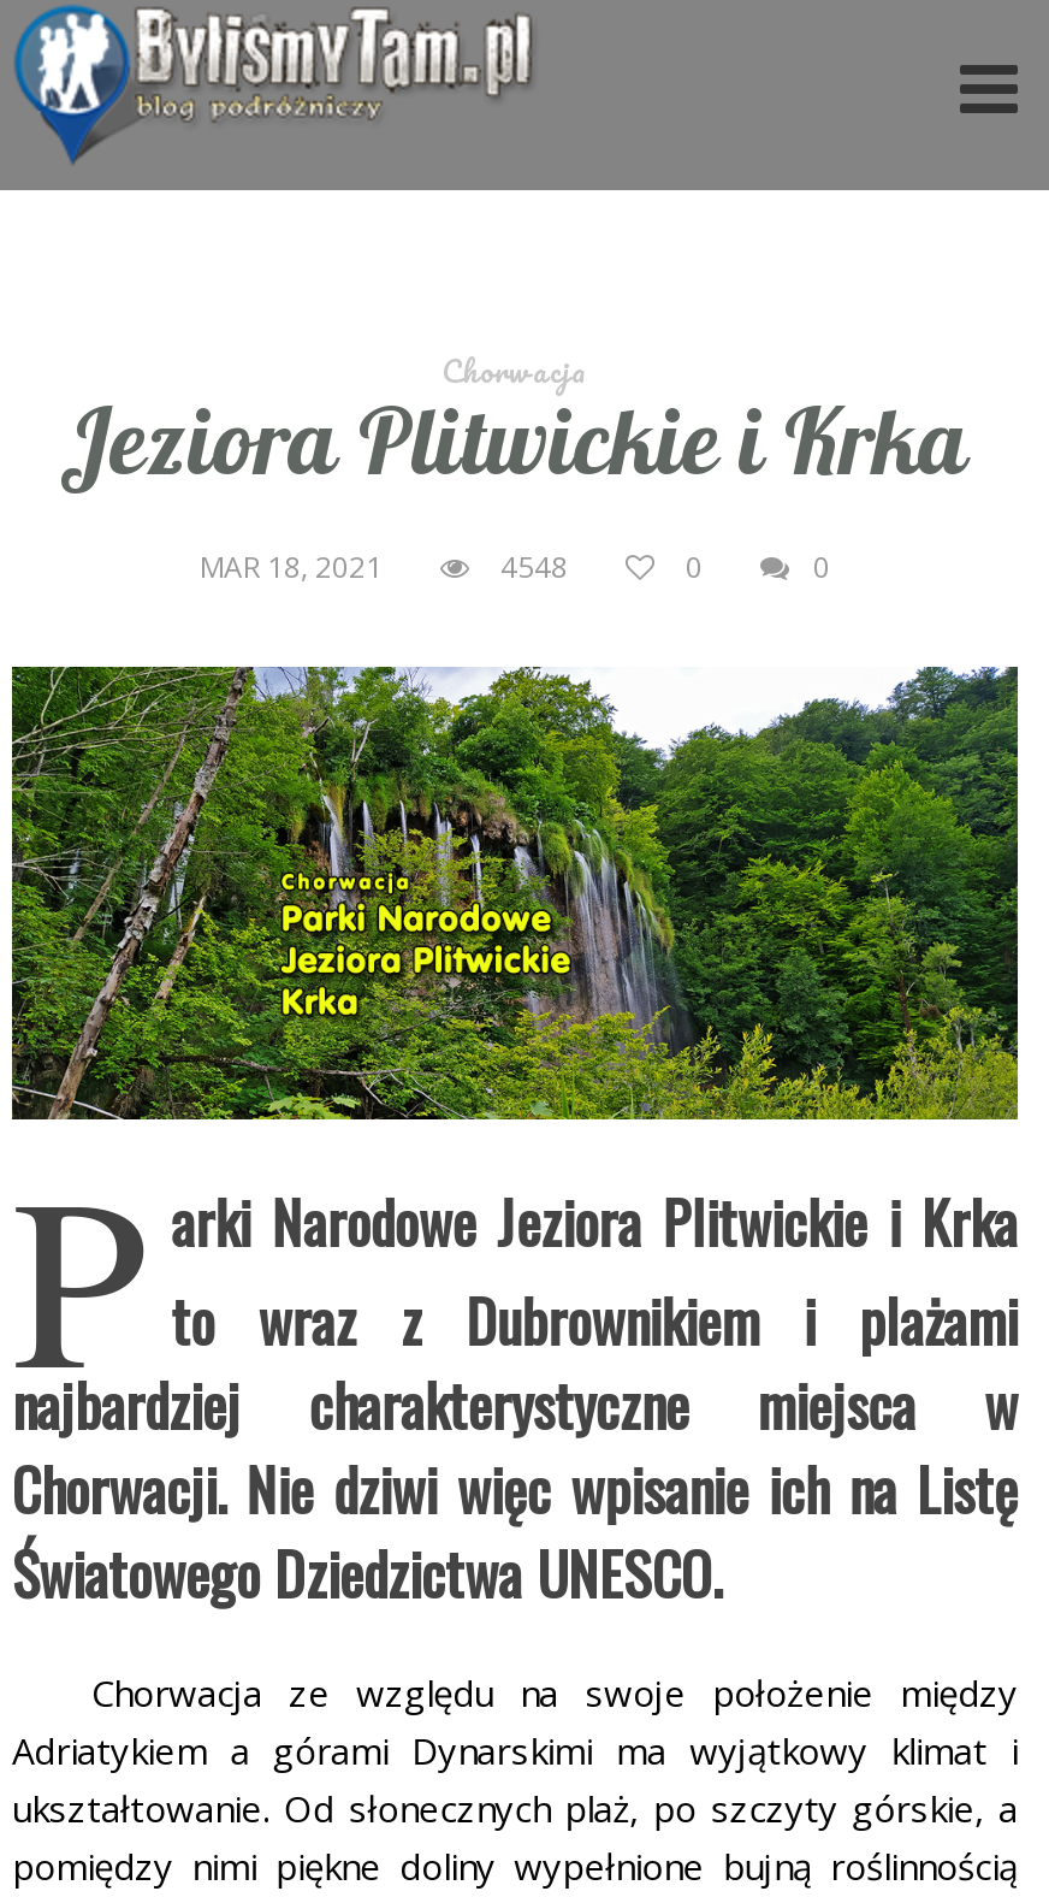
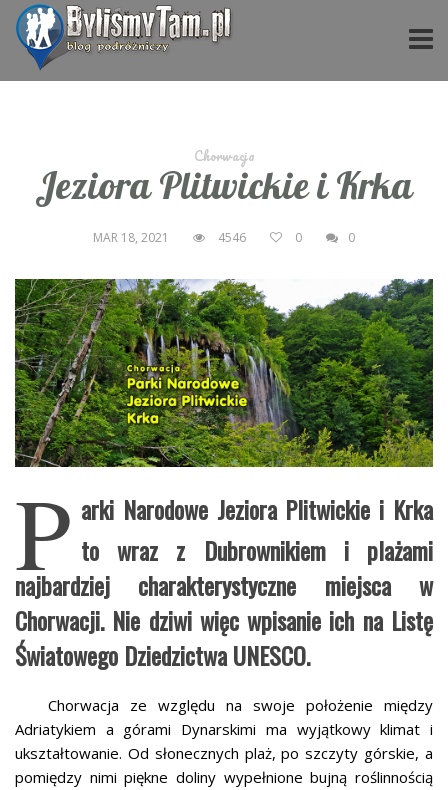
[500,546,568,587] 4548 -> [218,229,246,246] 4546

